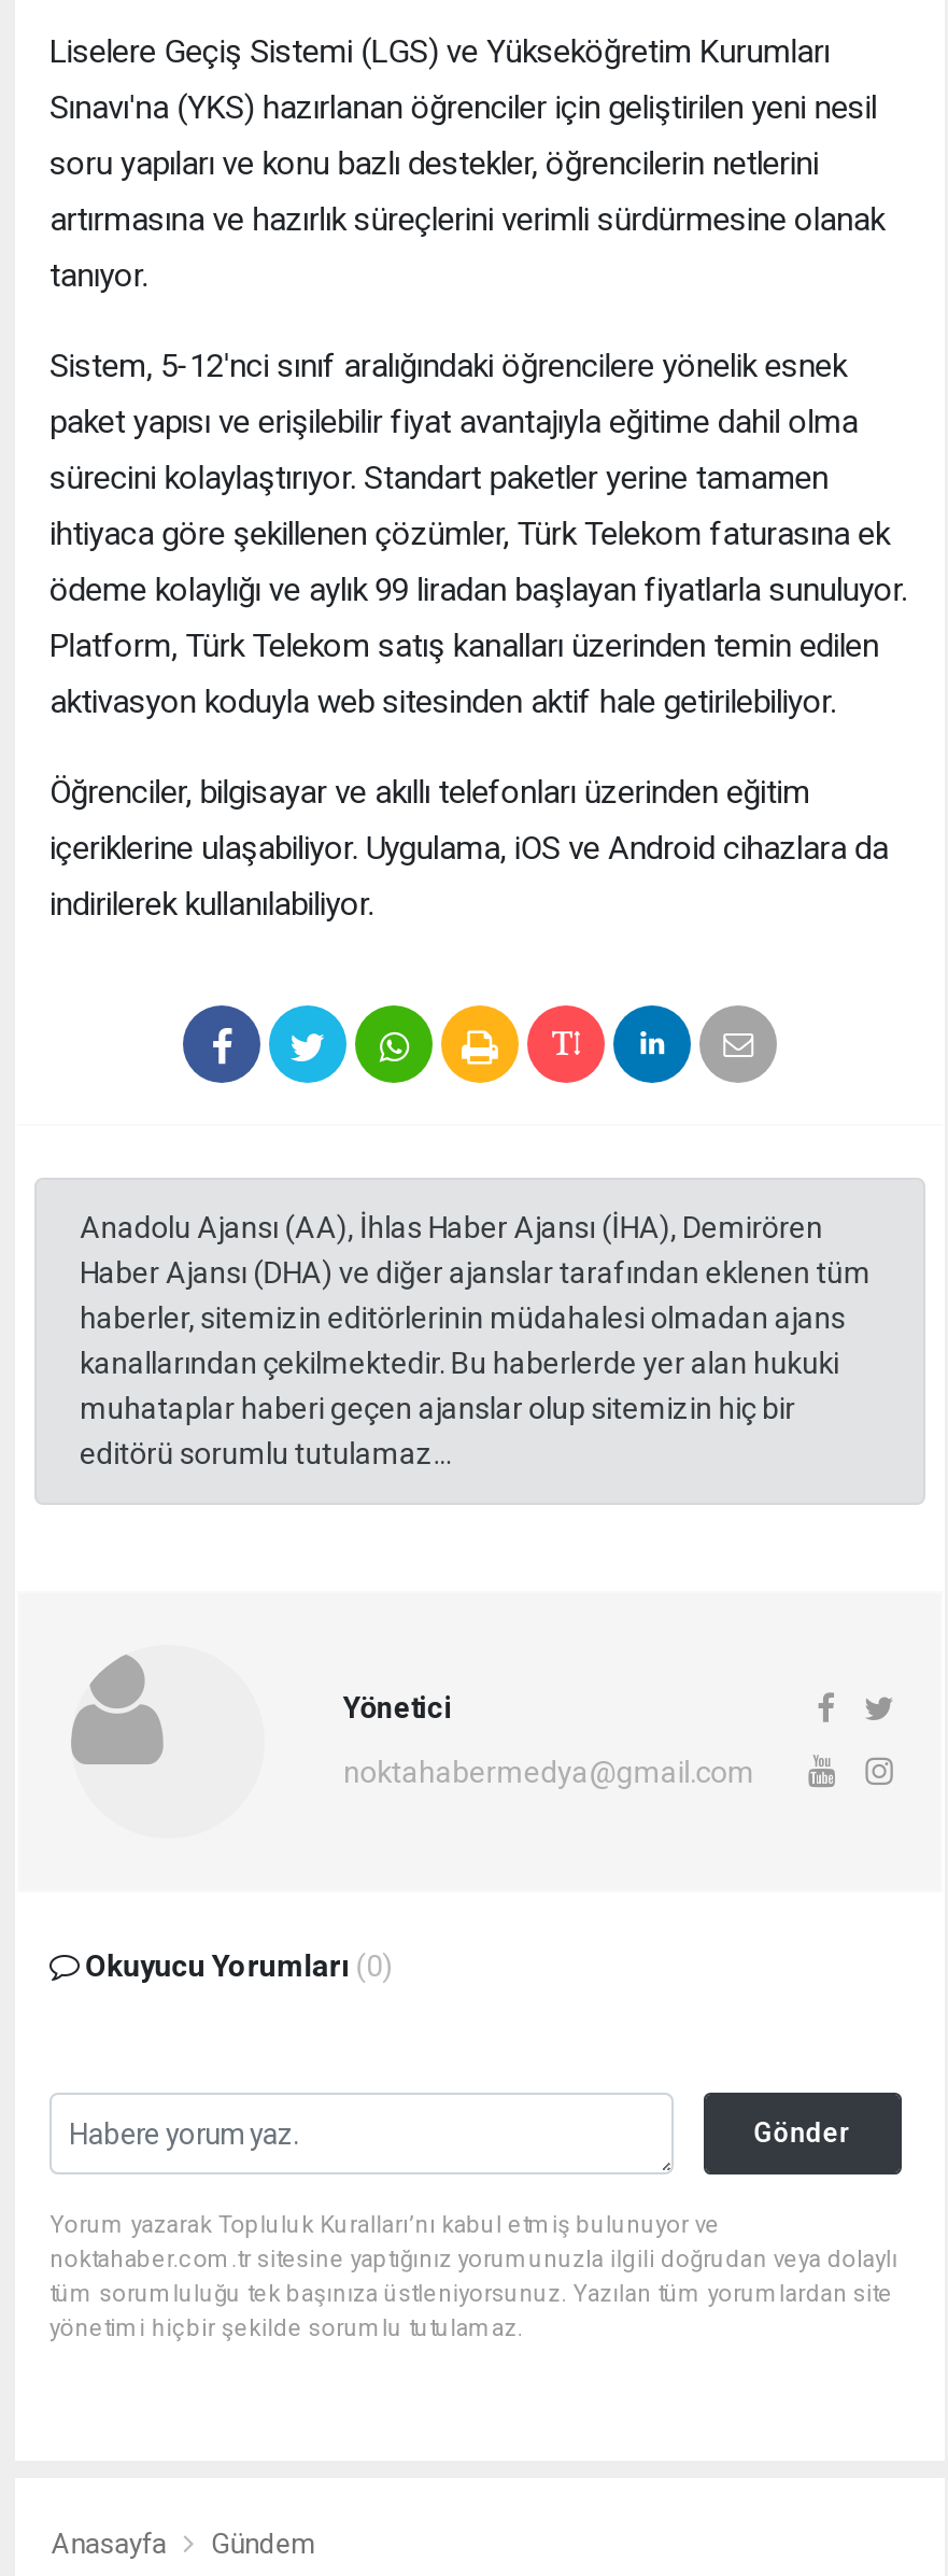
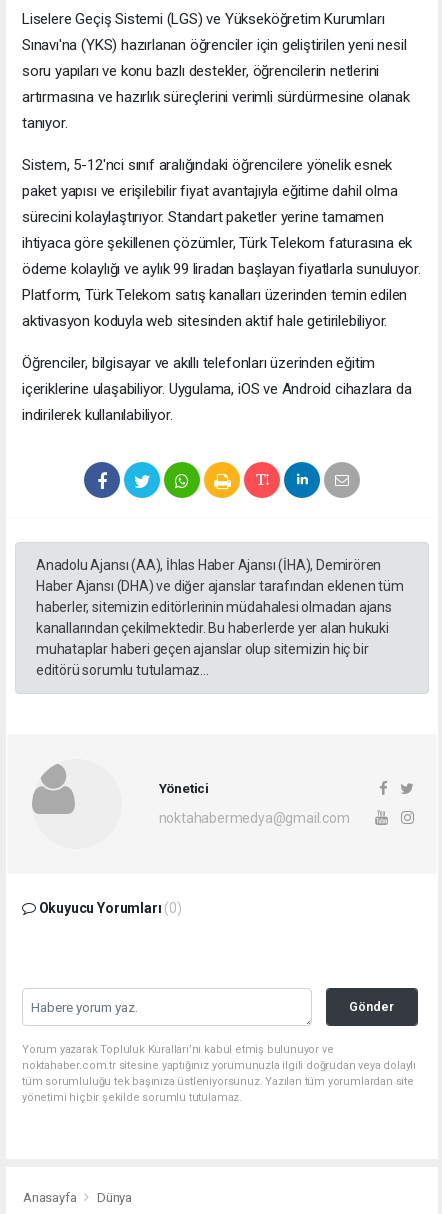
[211,2528,314,2561] Gündem -> [97,1190,132,1205] Dünya

